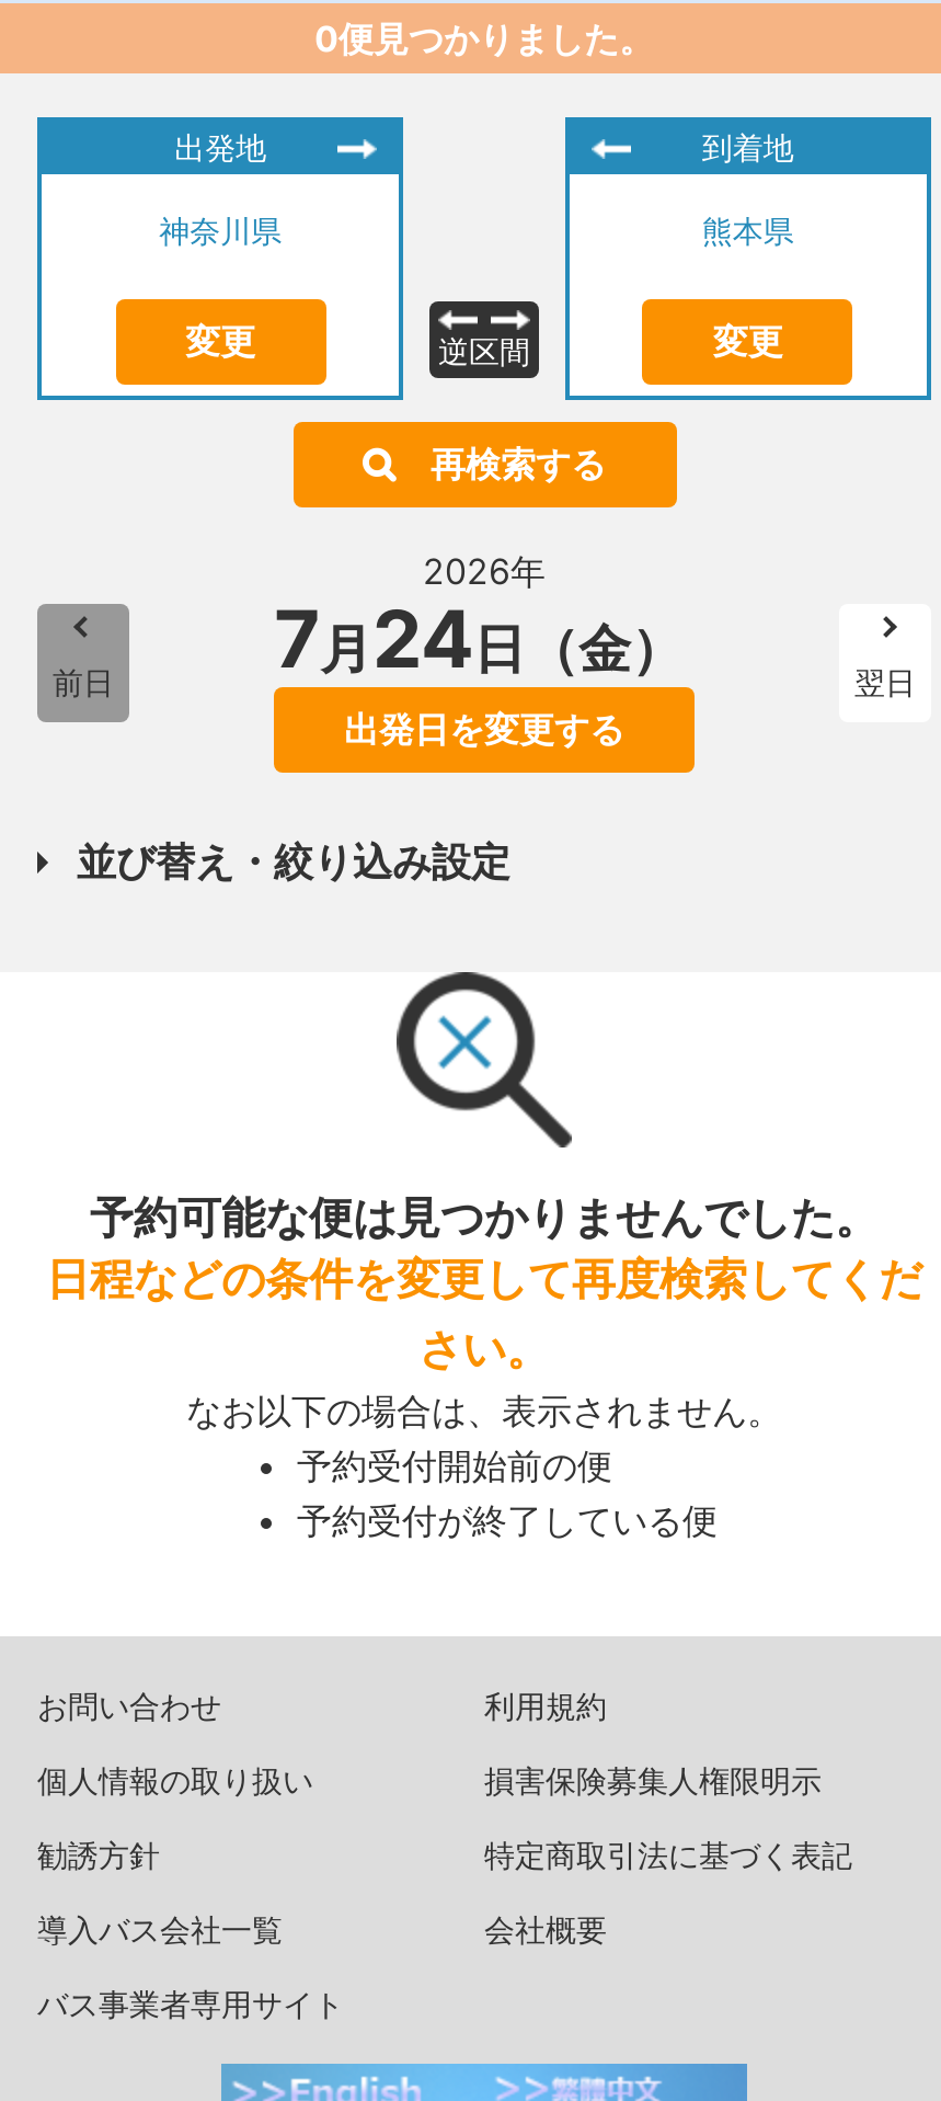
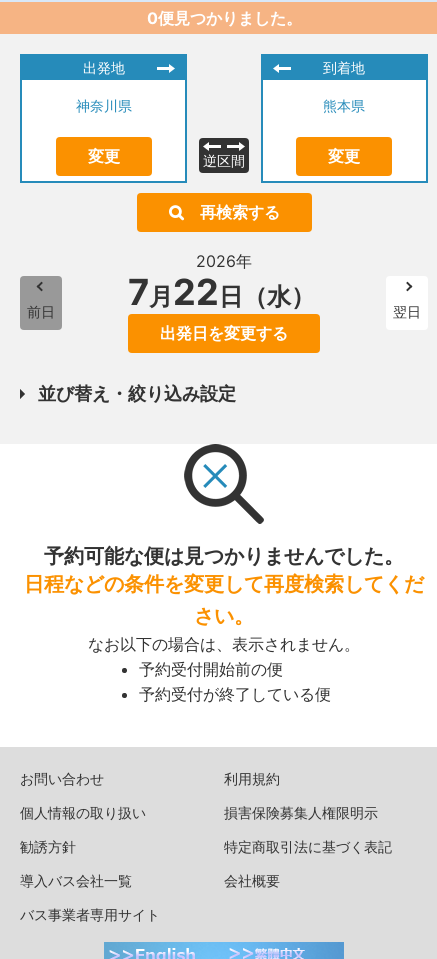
[274,591,684,687] 7月24日（金） -> [128,270,315,314] 7月22日（水）

